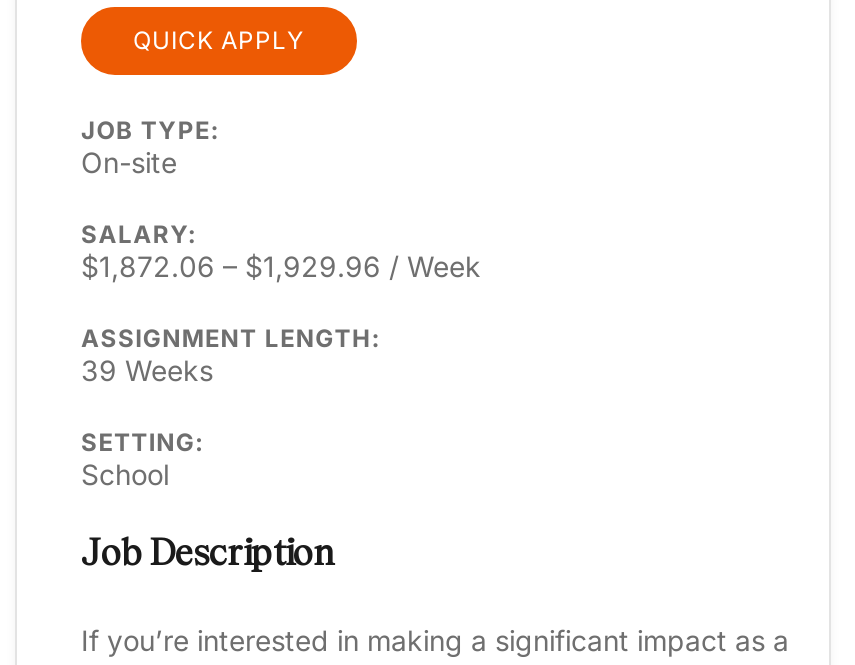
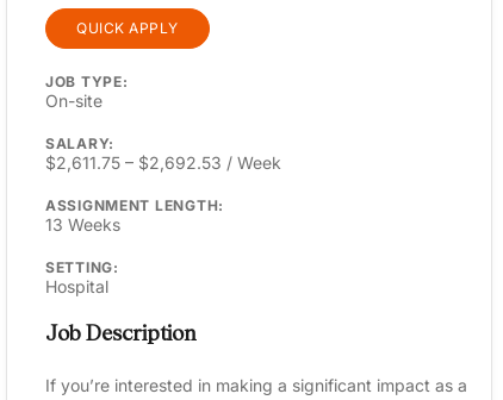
[81,249,481,283] $1,872.06 – $1,929.96 / Week -> [45,152,281,173] $2,611.75 – $2,692.53 / Week
[81,353,213,387] 39 Weeks -> [45,214,120,235] 13 Weeks
[81,457,169,491] School -> [45,276,108,296] Hospital

